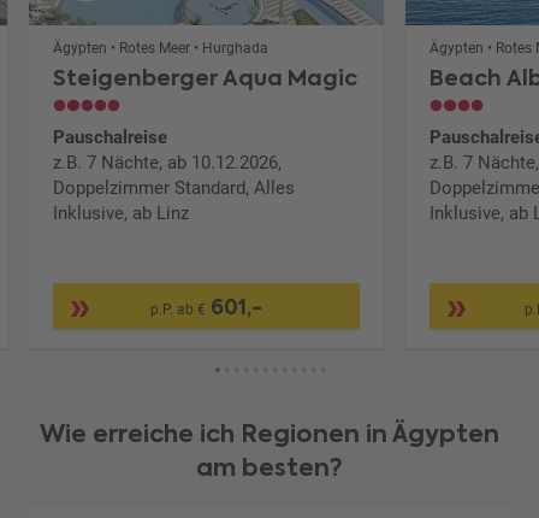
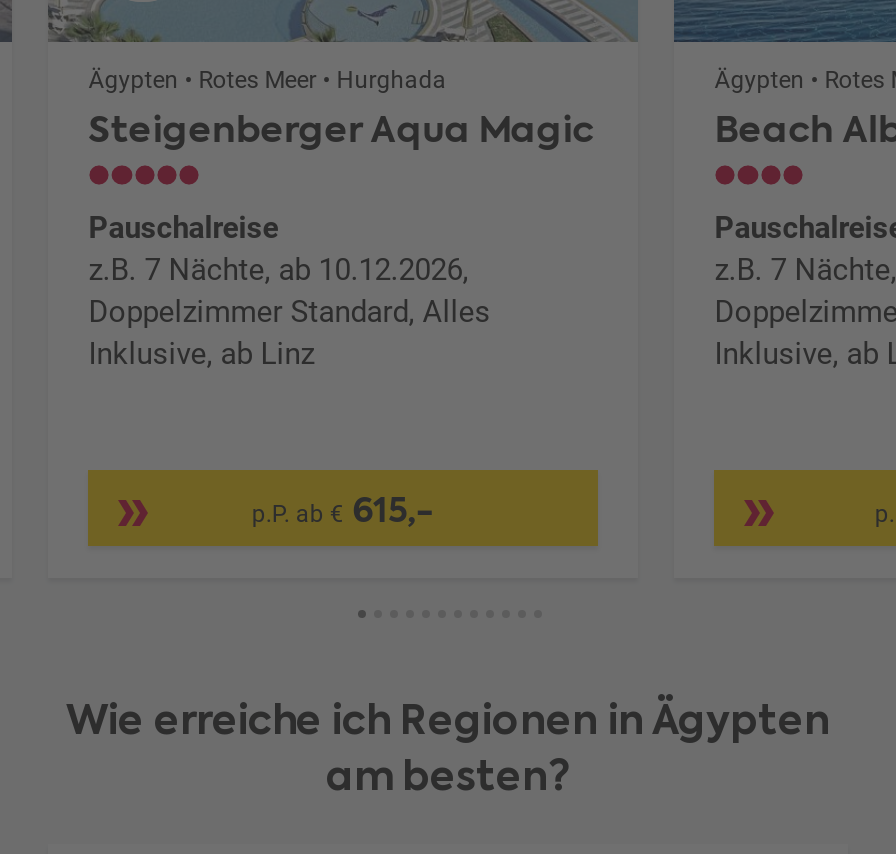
[150,292,262,321] p.P. ab €601,- -> [252,485,434,533] p.P. ab €615,-

